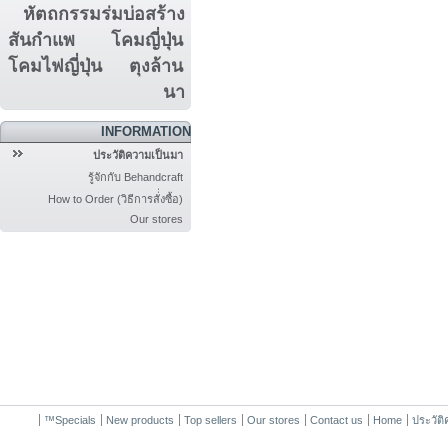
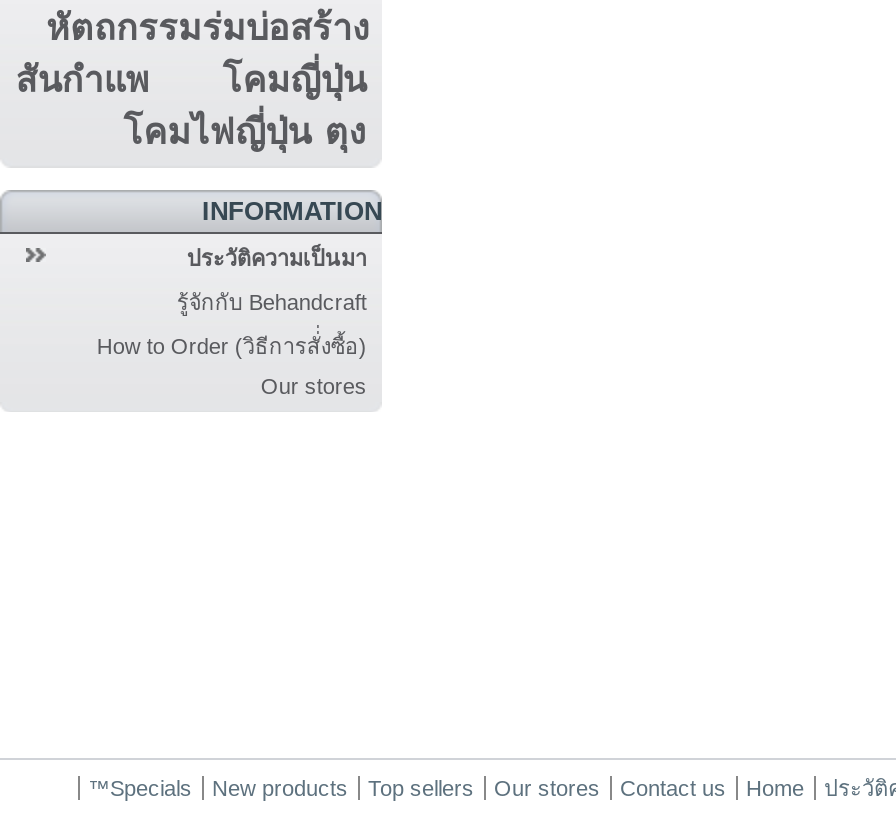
[8,56,185,102] โคมไฟญี่ปุ่น | ตุงล้าน | นา -> [123,113,366,153] โคมไฟญี่ปุ่น ตุง

